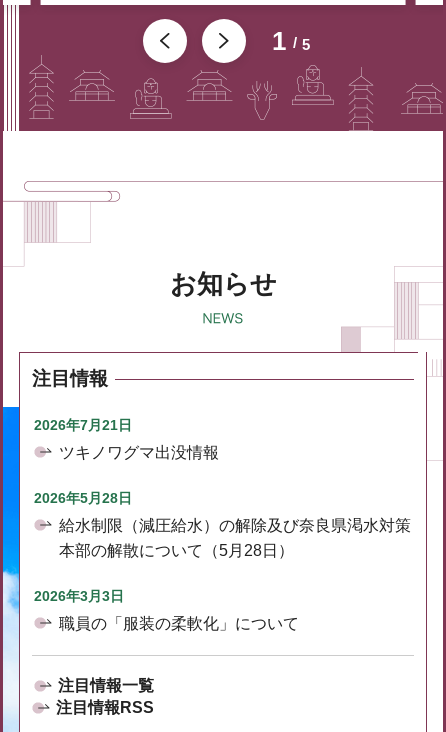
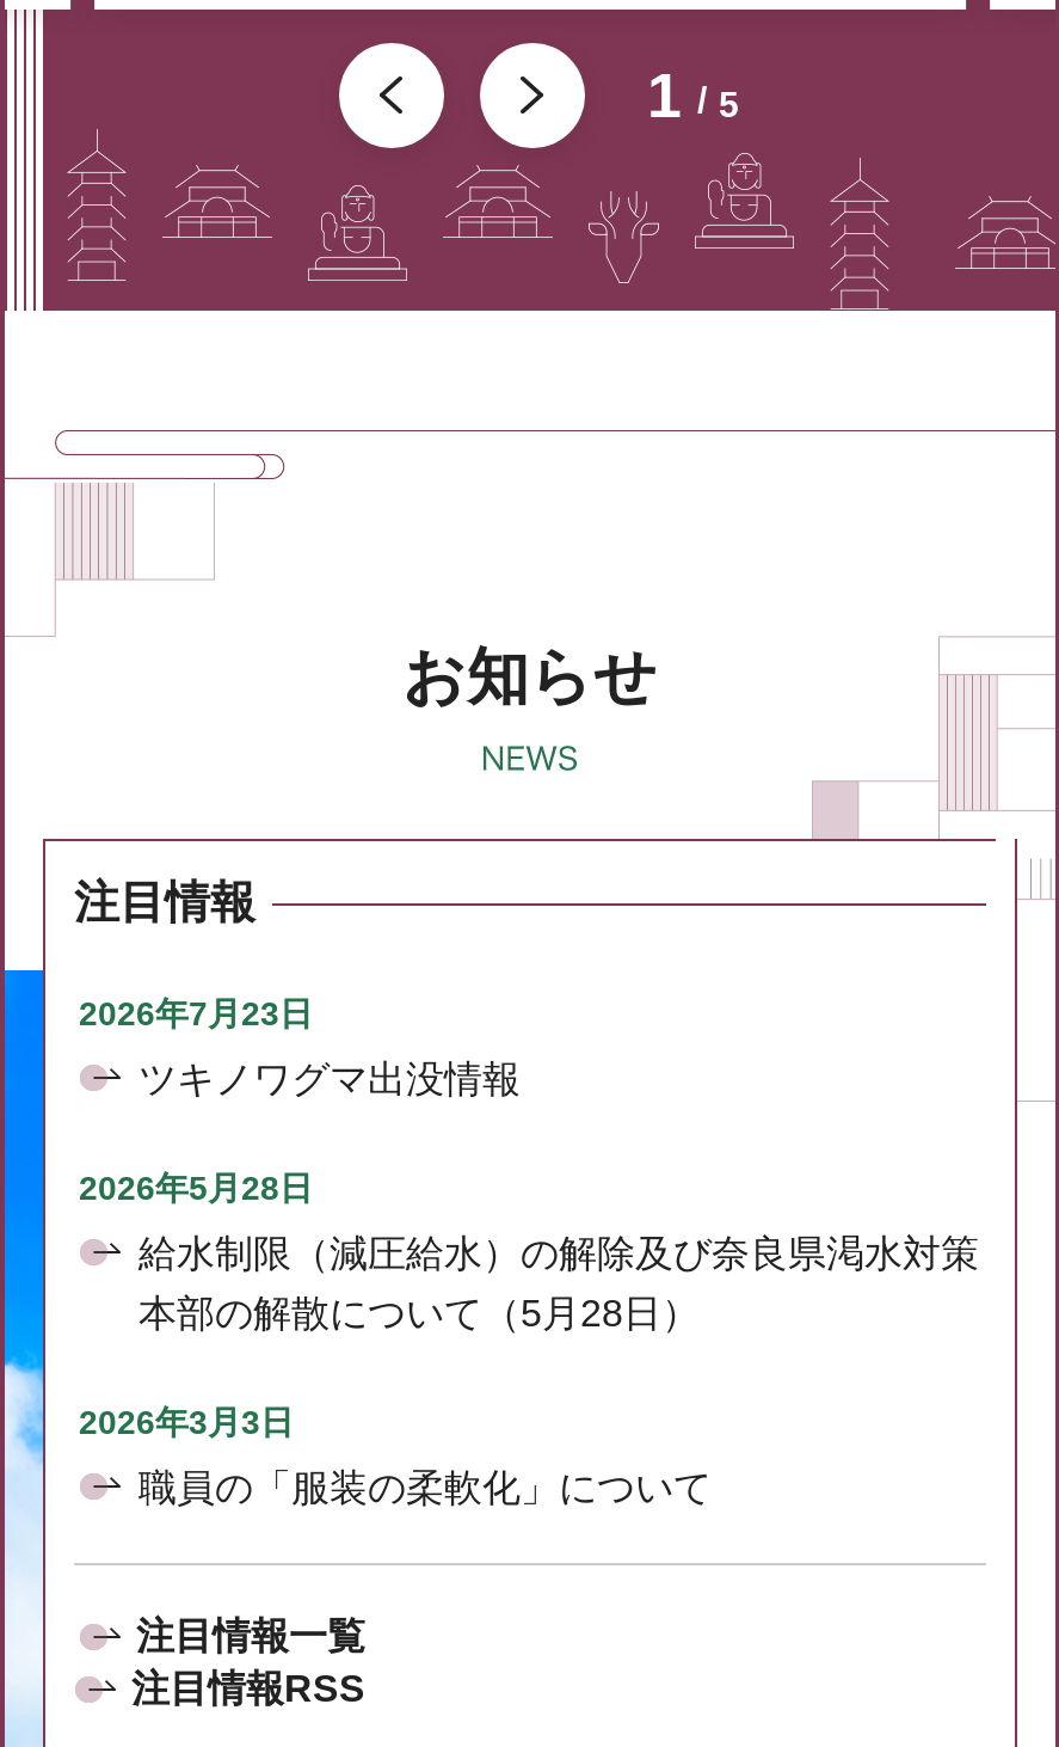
[34,417,132,433] 2026年7月21日 -> [79,994,313,1033] 2026年7月23日

